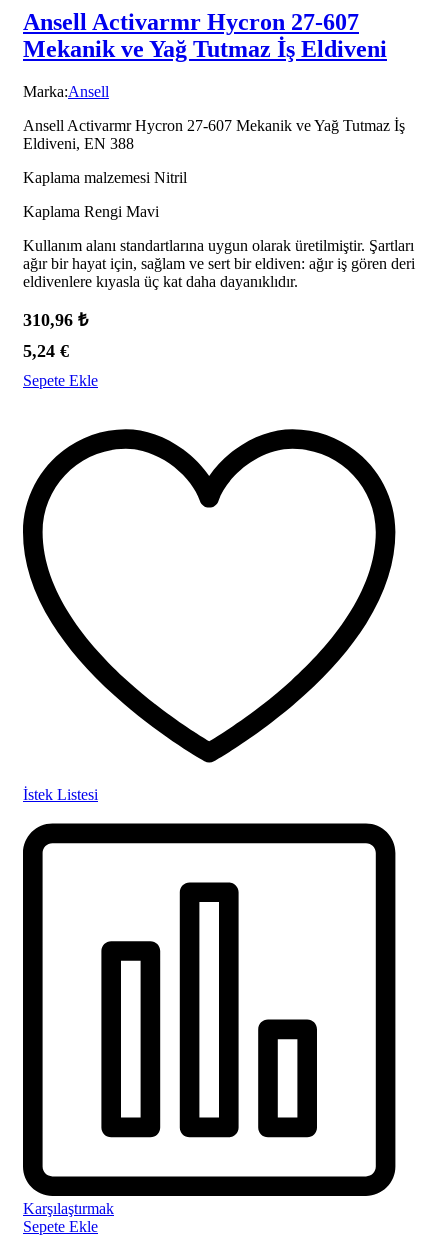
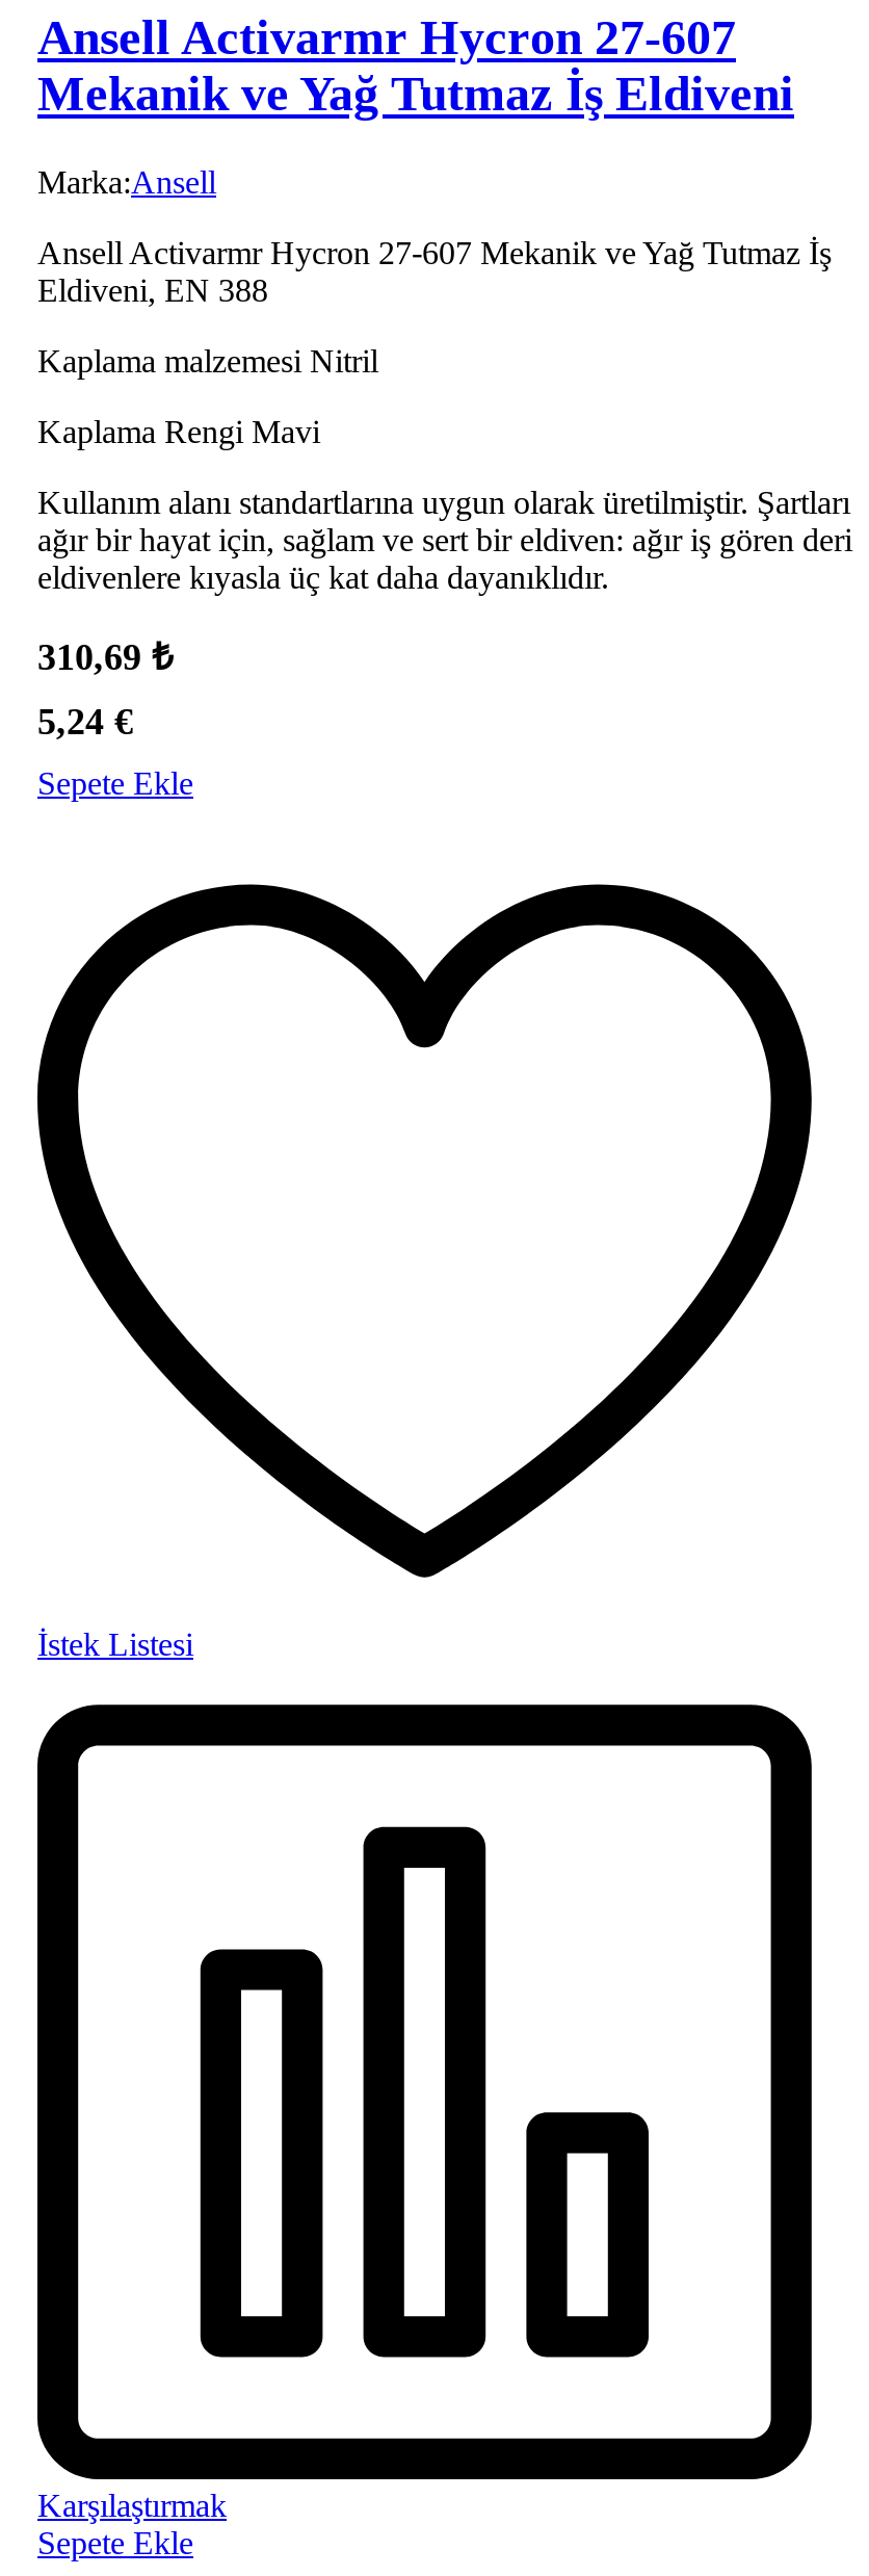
[23,310,88,330] 310,96 ₺ -> [37,636,173,677] 310,69 ₺

